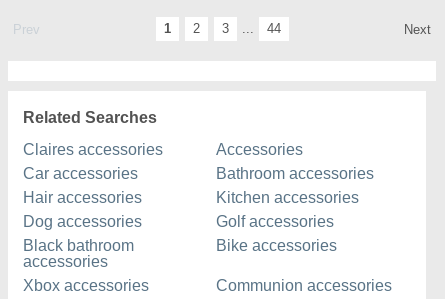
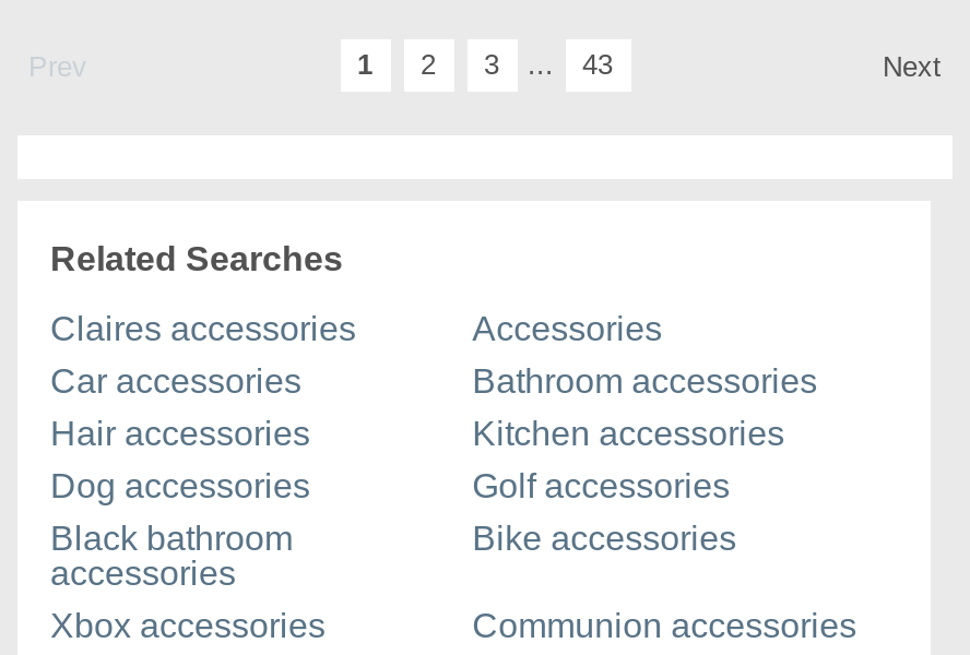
[266,21,280,36] 44 -> [582,48,613,81] 43

